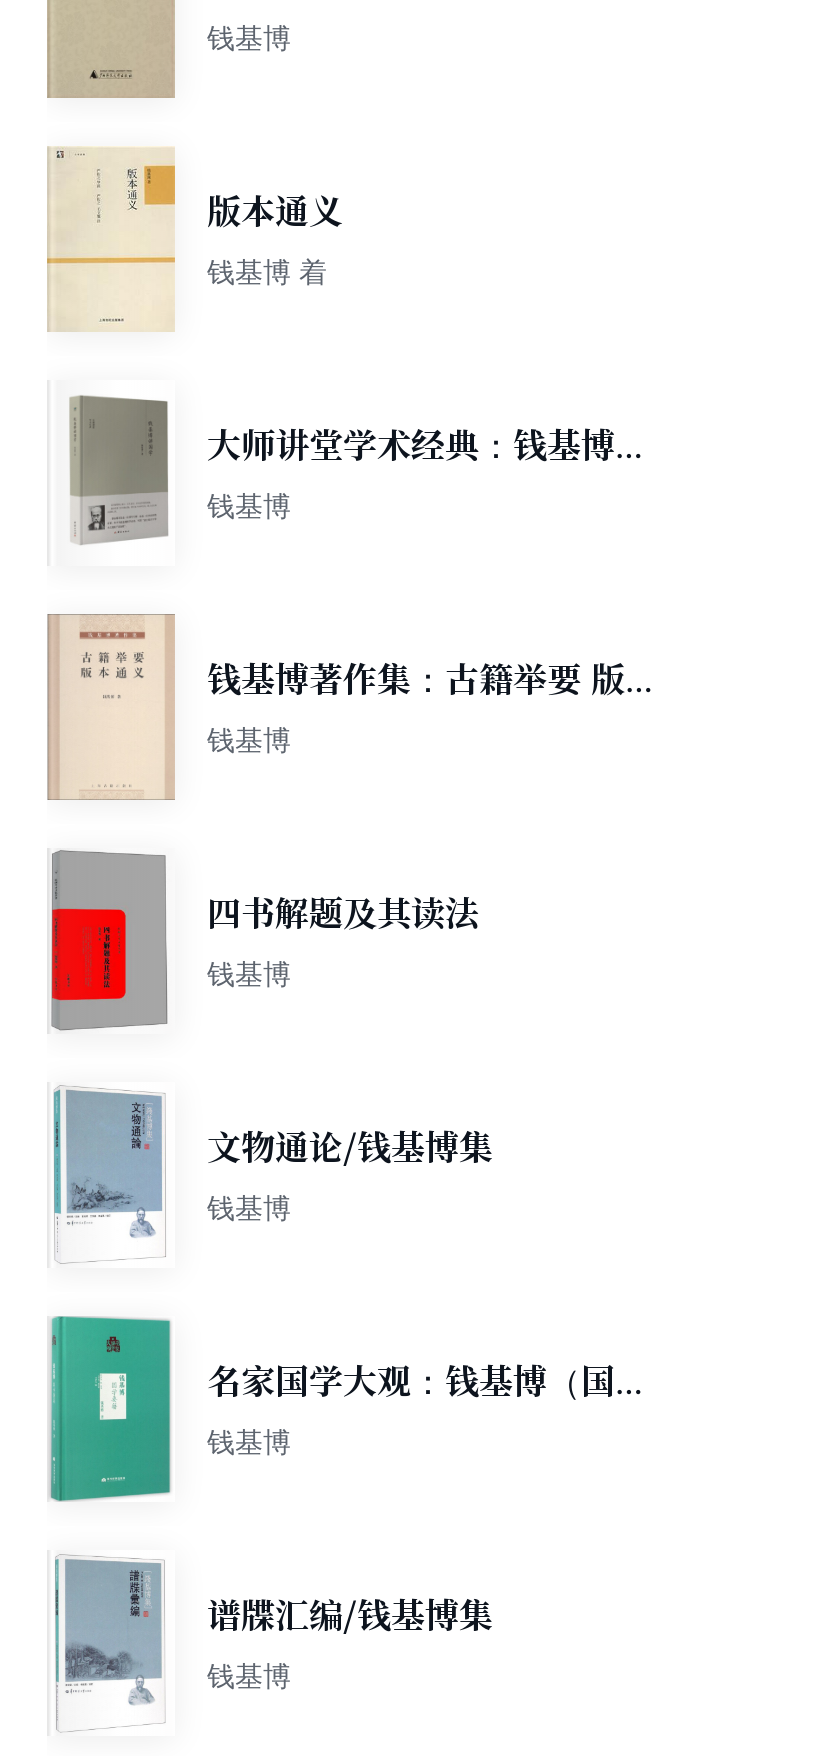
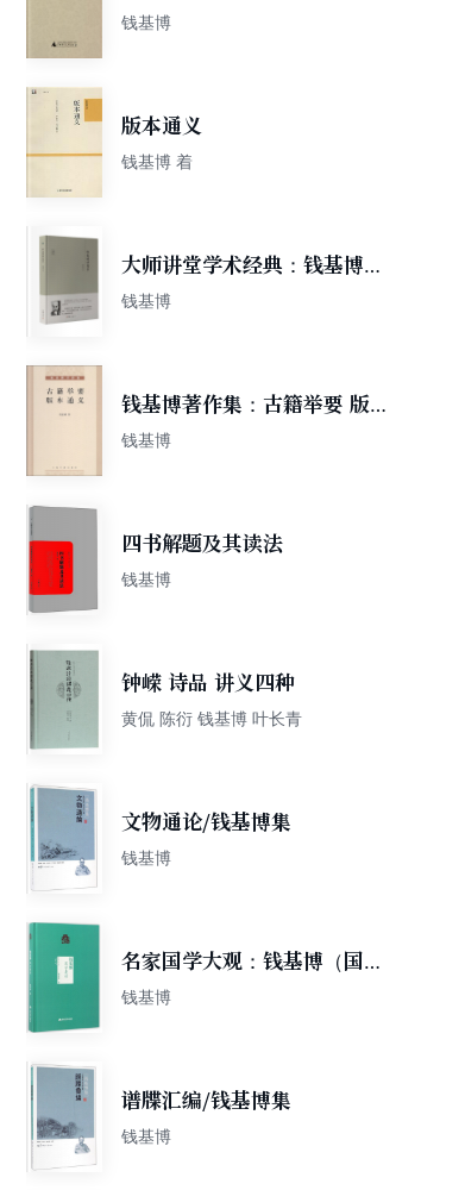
none -> [30,649,302,750] [image] | 钟嵘 诗品 讲义四种 | 黄侃 陈衍 钱基博 叶长青

